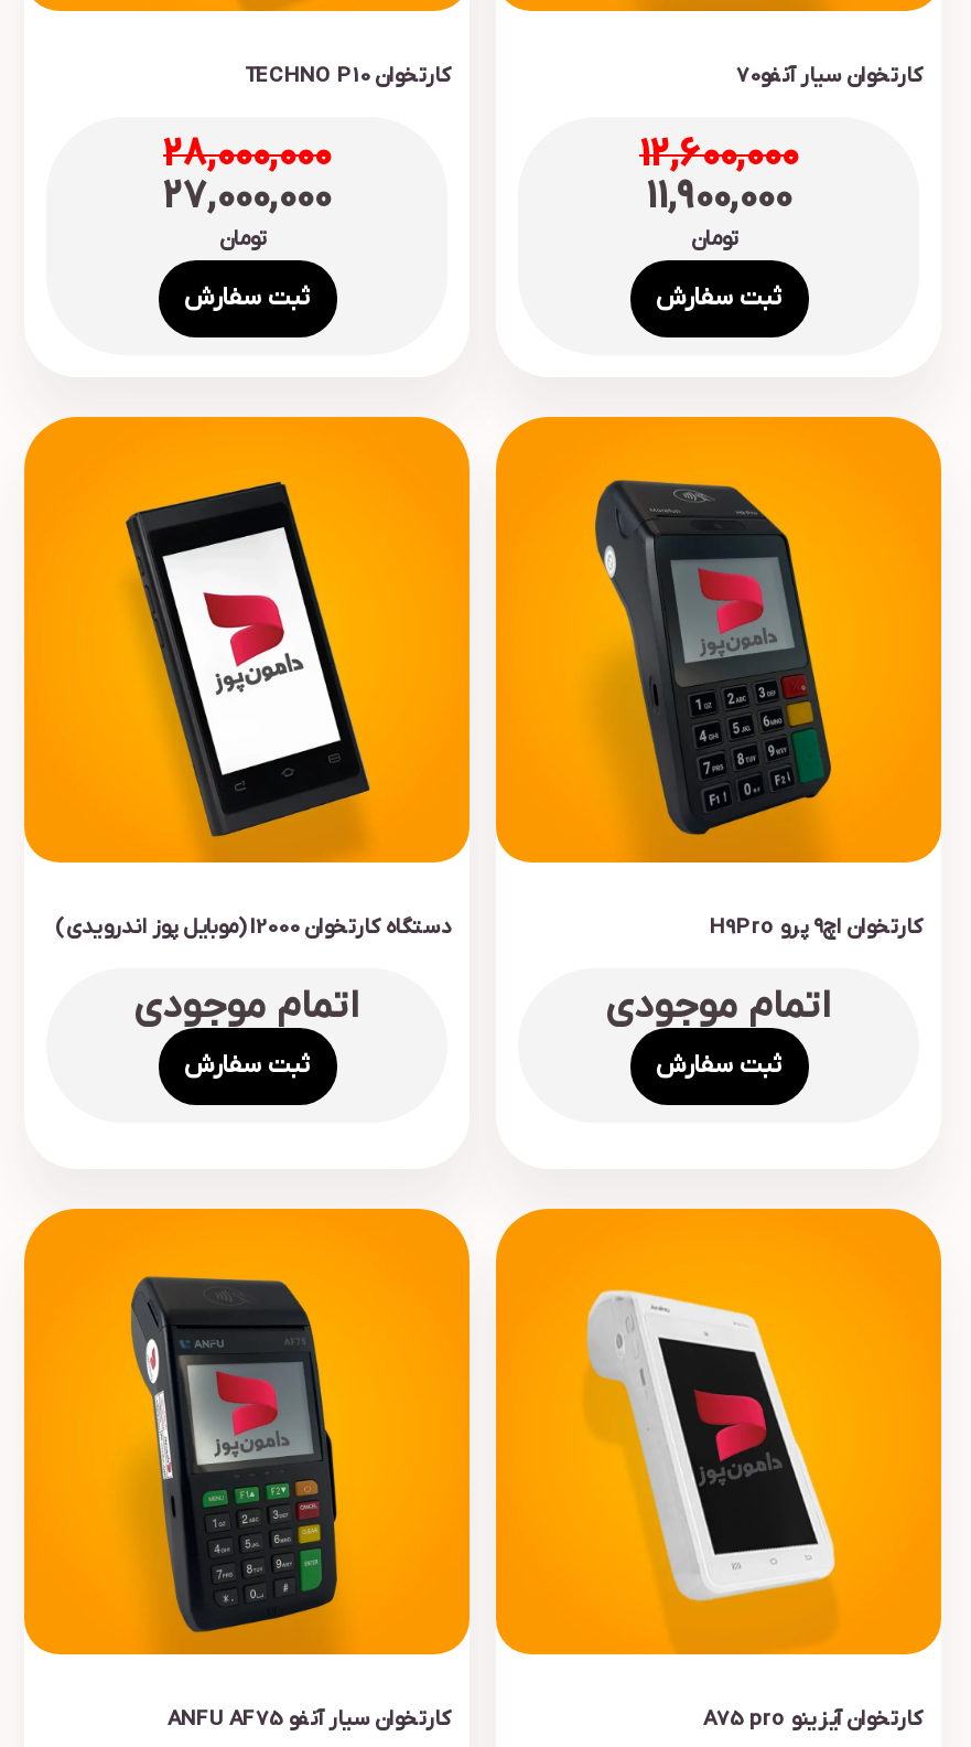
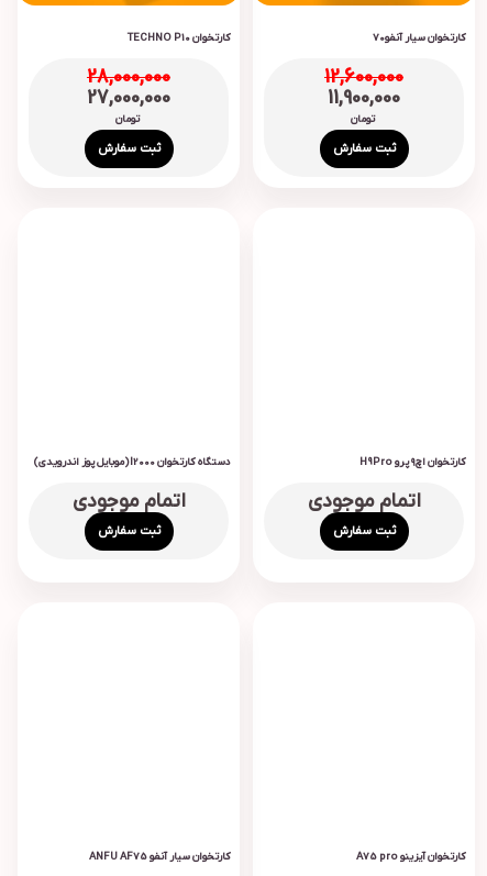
[22,415,472,865] [image] -> none
[494,415,943,865] [image] -> none
[22,1207,472,1657] [image] -> none
[494,1207,943,1657] [image] -> none

